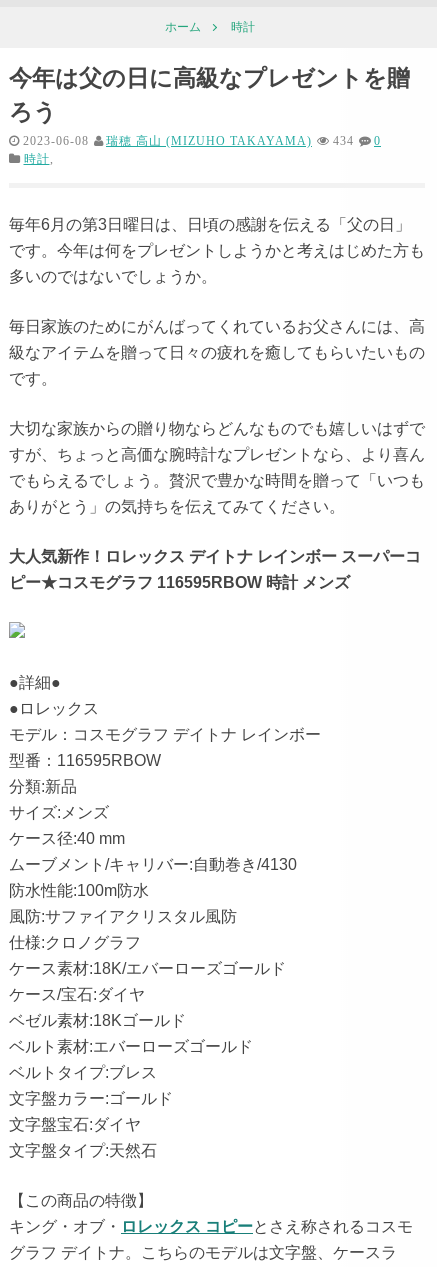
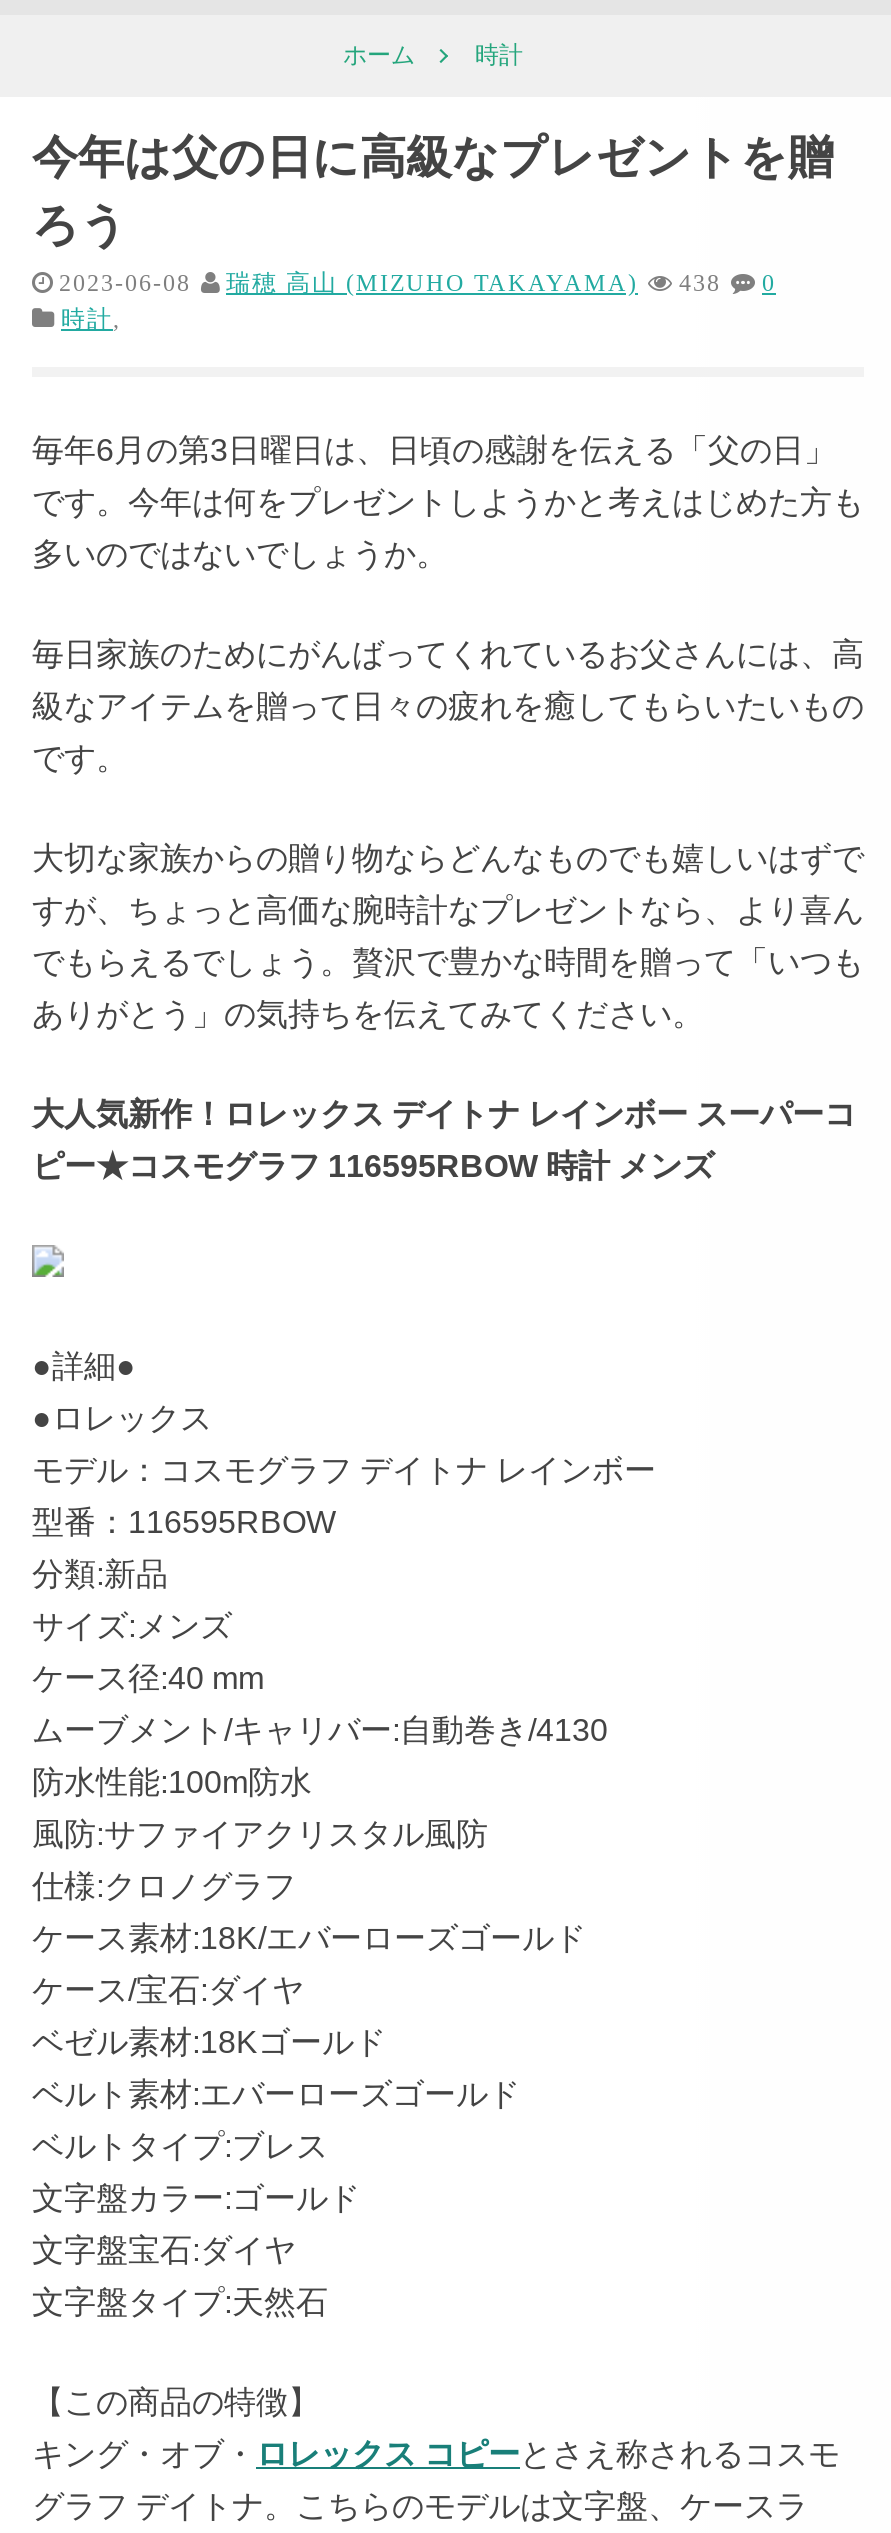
[22,135,381,147] 2023-06-08 瑞穂 高山 (MIZUHO TAKAYAMA) 434 0 -> [59,271,776,295] 2023-06-08 瑞穂 高山 (MIZUHO TAKAYAMA) 438 0

